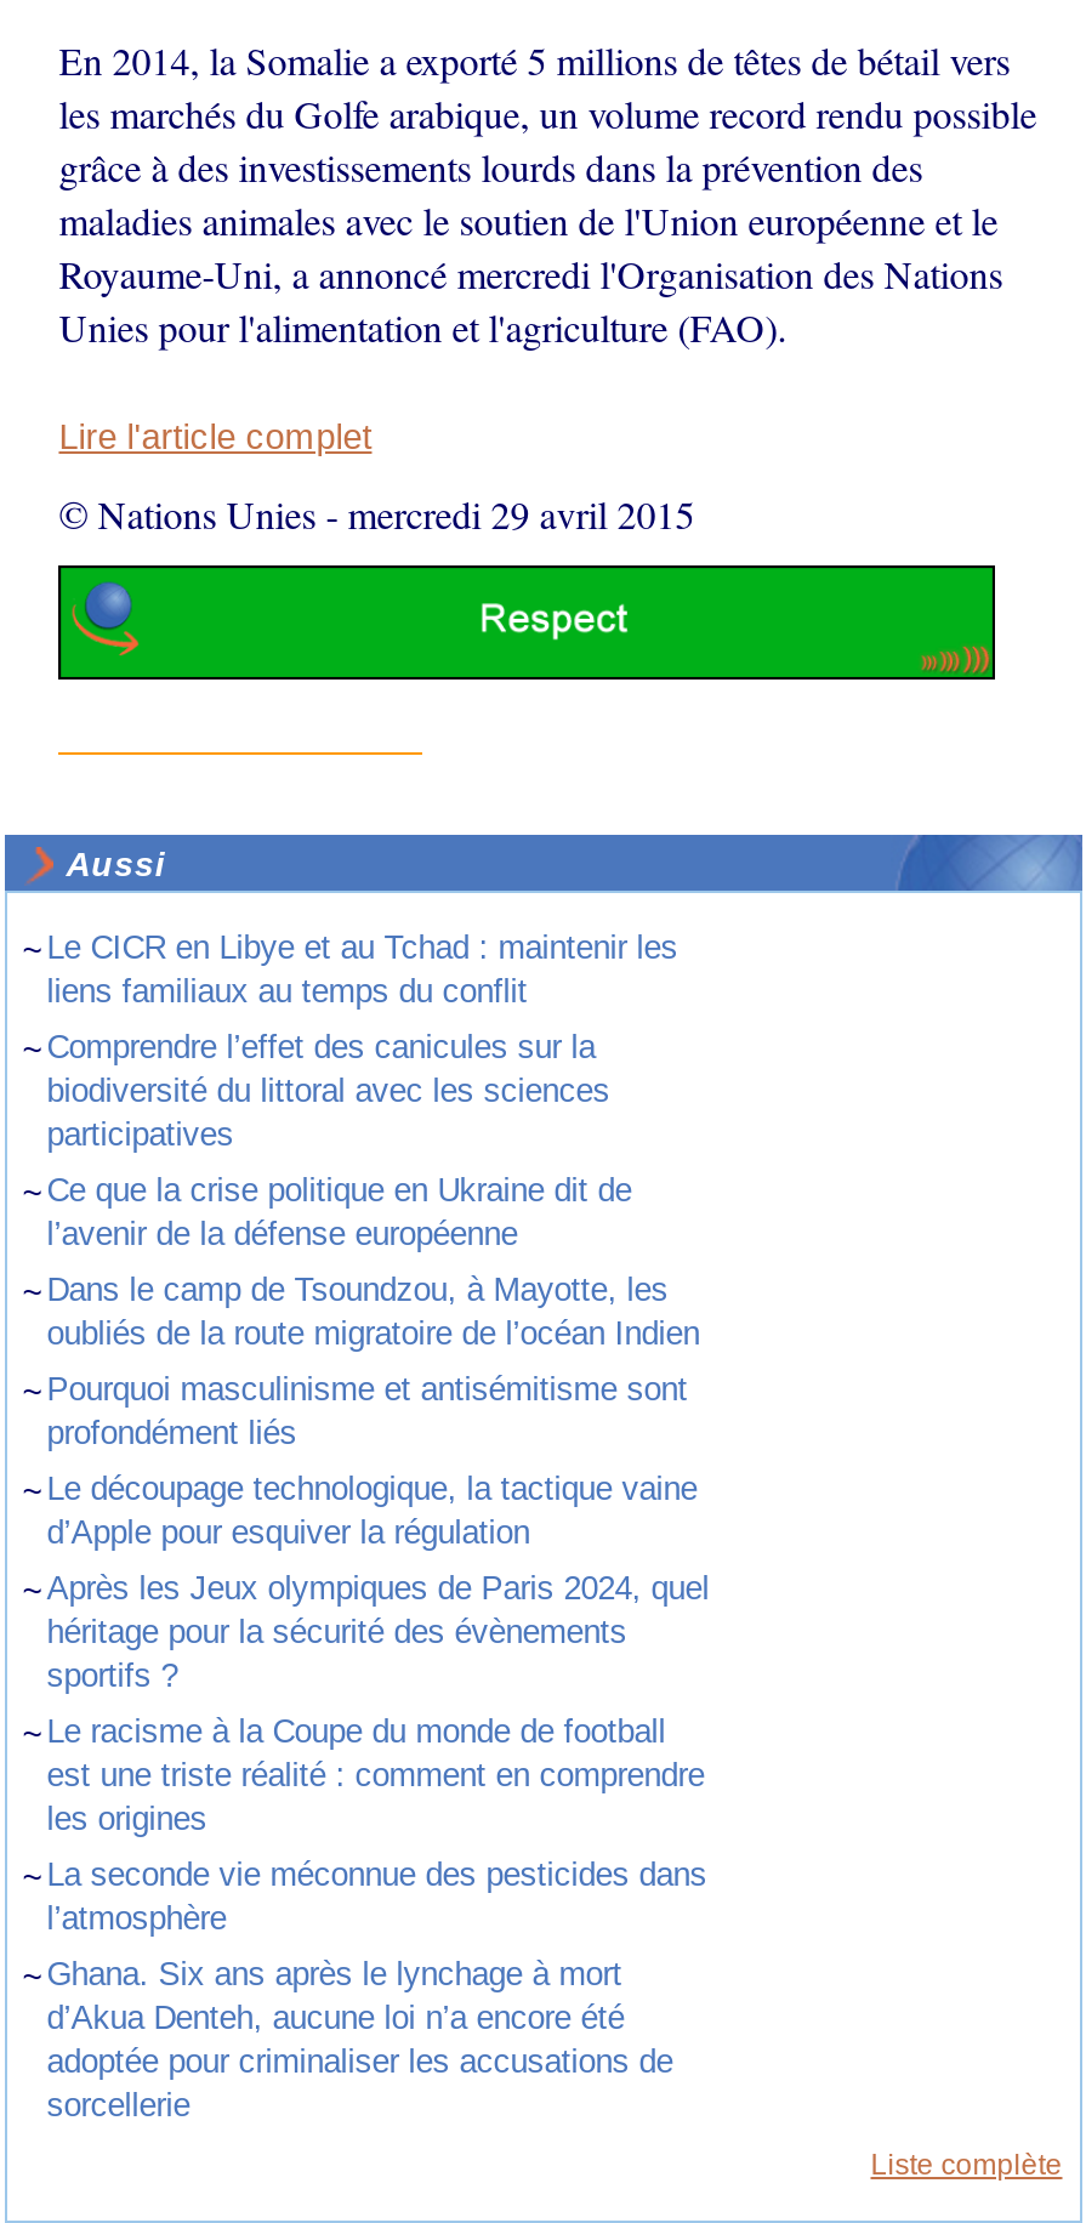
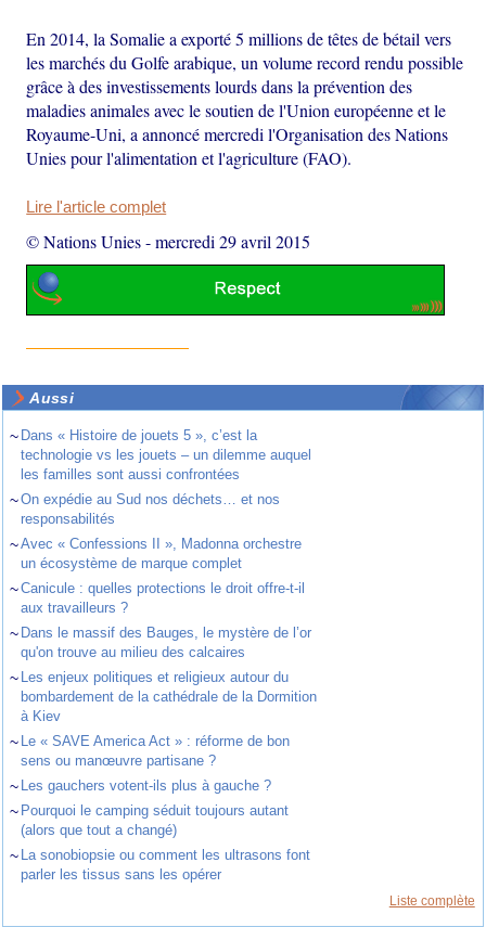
[22,931,709,2125] ~ Le CICR en Libye et au Tchad : maintenir les | liens familiaux au temps du conflit | ~ Comprendre l’effet des canicules sur la | biodiversité du littoral avec les sciences | participatives | ~ Ce que la crise politique en Ukraine dit de | l’avenir de la défense européenne | ~ Dans le camp de Tsoundzou, à Mayotte, les | oubliés de la route migratoire de l’océan Indien | ~ Pourquoi masculinisme et antisémitisme sont | profondément liés | ~ Le découpage technologique, la tactique vaine | d’Apple pour esquiver la régulation | ~ Après les Jeux olympiques de Paris 2024, quel | héritage pour la sécurité des évènements | sportifs ? | ~ Le racisme à la Coupe du monde de football | est une triste réalité : comment en comprendre | les origines | ~ La seconde vie méconnue des pesticides dans | l’atmosphère | ~ Ghana. Six ans après le lynchage à mort | d’Akua Denteh, aucune loi n’a encore été | adoptée pour criminaliser les accusations de | sorcellerie -> [10,428,317,883] ~ Dans « Histoire de jouets 5 », c’est la | technologie vs les jouets – un dilemme auquel | les familles sont aussi confrontées | ~ On expédie au Sud nos déchets… et nos | responsabilités | ~ Avec « Confessions II », Madonna orchestre | un écosystème de marque complet | ~ Canicule : quelles protections le droit offre-t-il | aux travailleurs ? | ~ Dans le massif des Bauges, le mystère de l’or | qu'on trouve au milieu des calcaires | ~ Les enjeux politiques et religieux autour du | bombardement de la cathédrale de la Dormition | à Kiev | ~ Le « SAVE America Act » : réforme de bon | sens ou manœuvre partisane ? | ~ Les gauchers votent-ils plus à gauche ? | ~ Pourquoi le camping séduit toujours autant | (alors que tout a changé) | ~ La sonobiopsie ou comment les ultrasons font | parler les tissus sans les opérer

